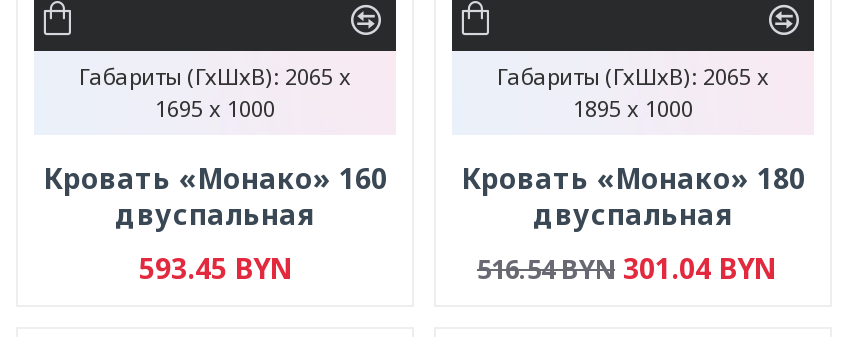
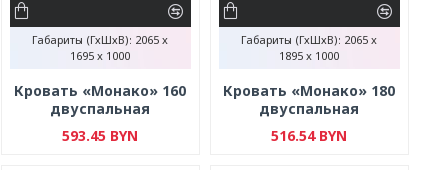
[477,249,775,287] 516.54 BYN 301.04 BYN -> [271,126,347,145] 516.54 BYN

